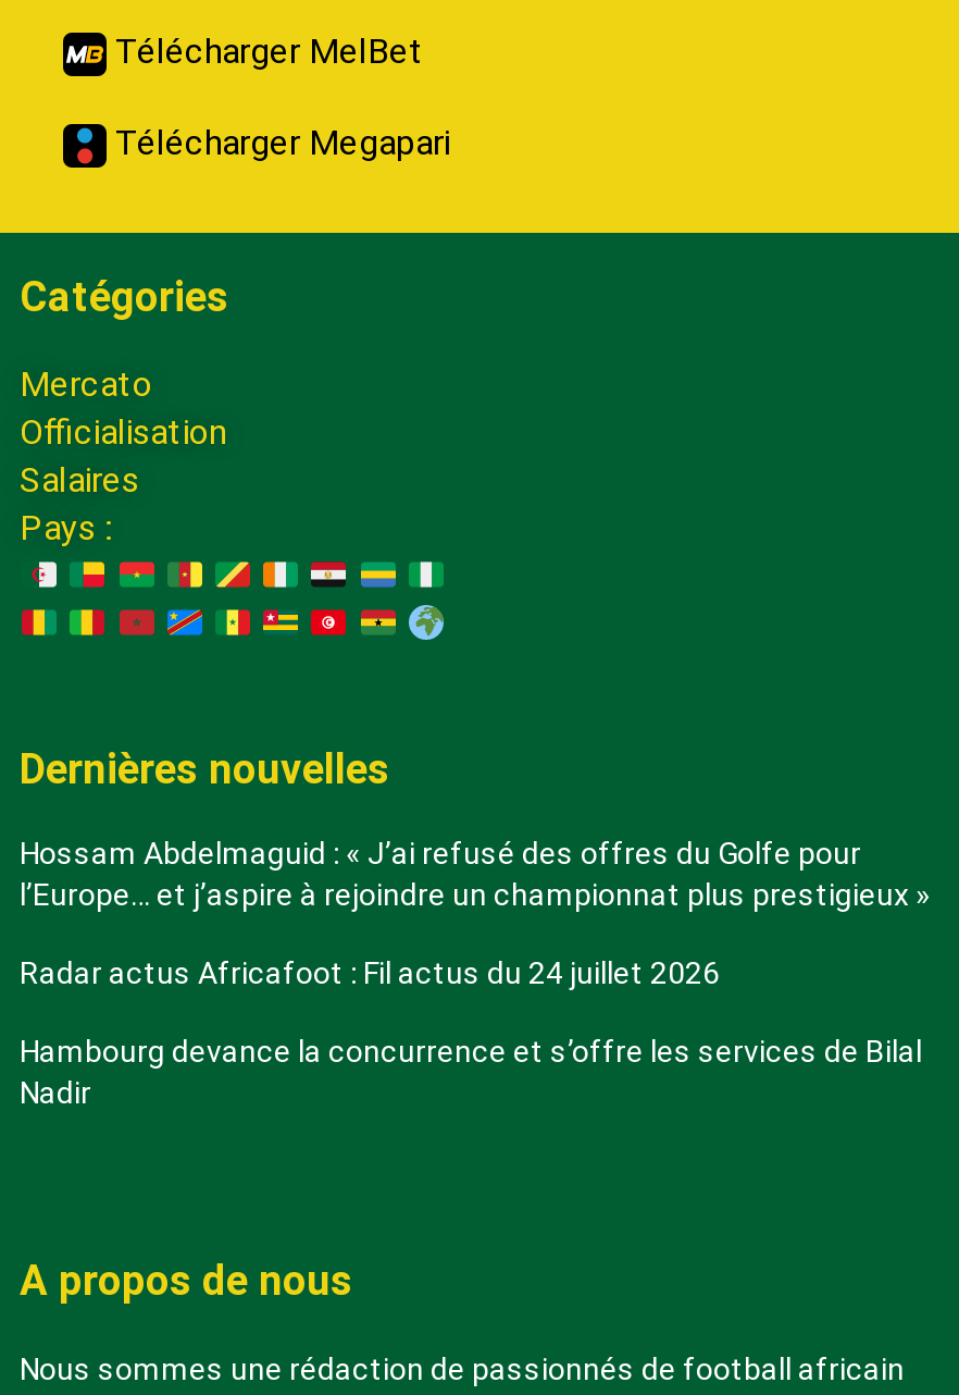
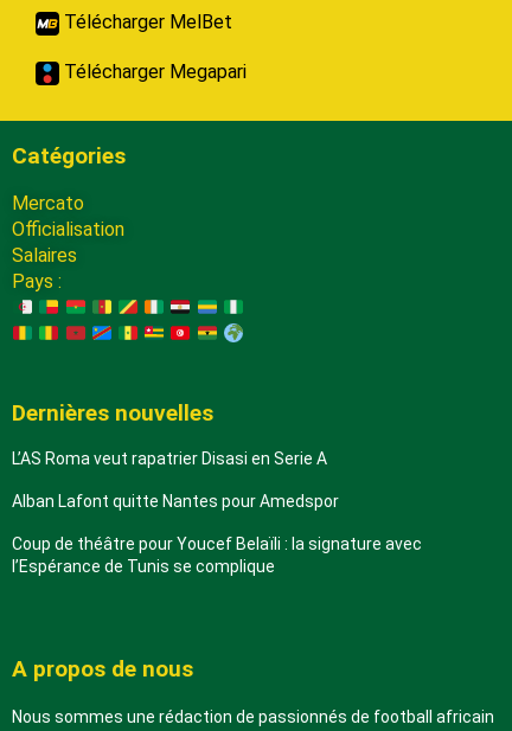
[20,836,931,913] Hossam Abdelmaguid : « J’ai refusé des offres du Golfe pour | l’Europe… et j’aspire à rejoindre un championnat plus prestigieux » -> [12,449,327,468] L’AS Roma veut rapatrier Disasi en Serie A
[20,956,720,991] Radar actus Africafoot : Fil actus du 24 juillet 2026 -> [12,492,339,511] Alban Lafont quitte Nantes pour Amedspor
[20,1034,922,1111] Hambourg devance la concurrence et s’offre les services de Bilal | Nadir -> [12,535,422,576] Coup de théâtre pour Youcef Belaïli : la signature avec | l’Espérance de Tunis se complique

